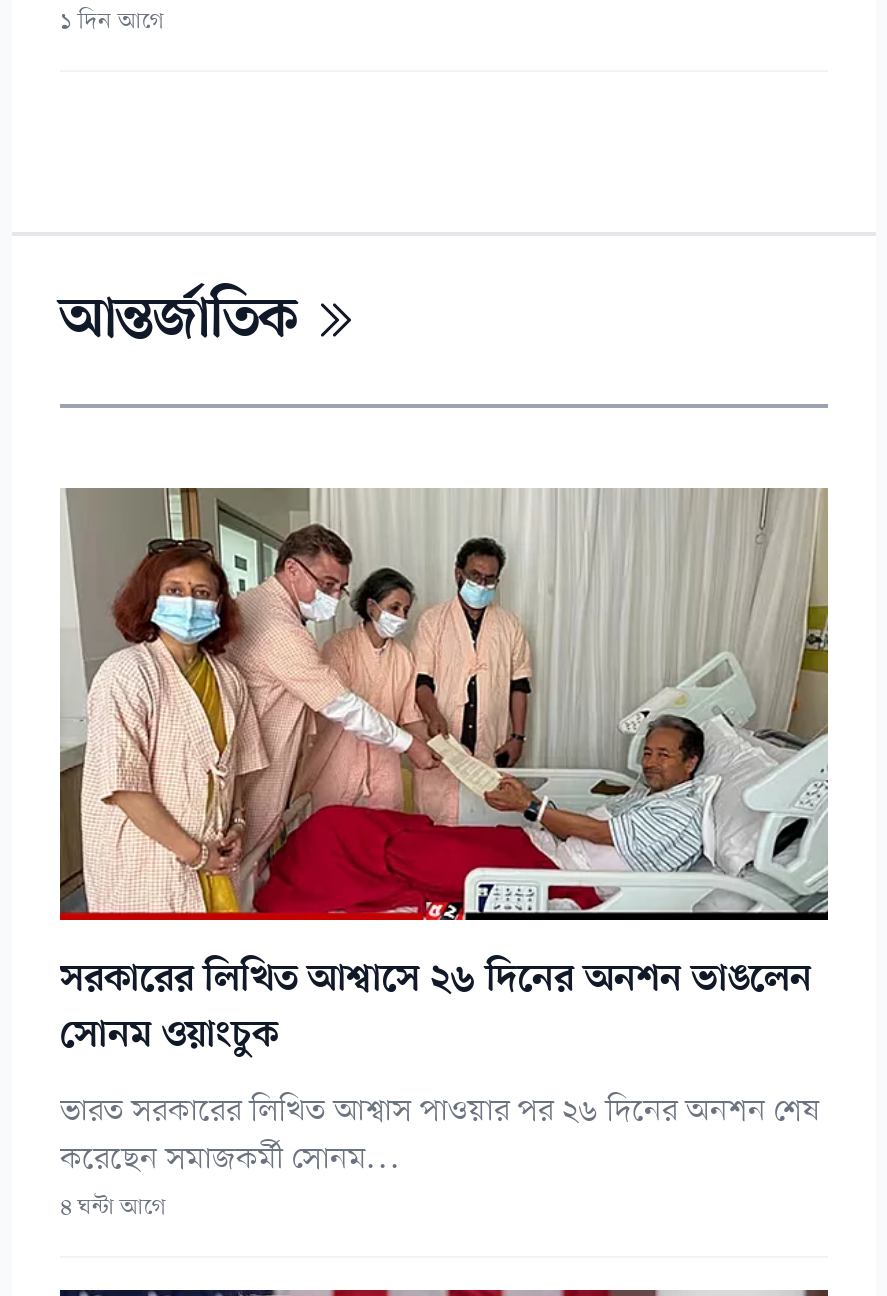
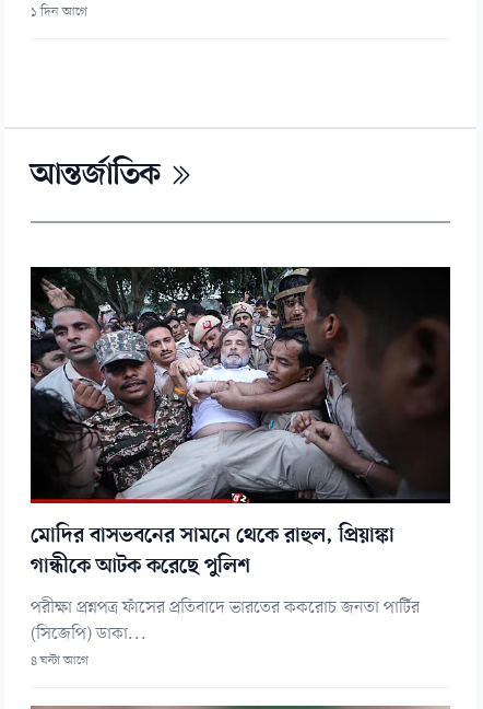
[58,486,830,1062] [image] | সরকারের লিখিত আশ্বাসে ২৬ দিনের অনশন ভাঙলেন | সোনম ওয়াংচুক -> [30,266,451,581] [image] | মোদির বাসভবনের সামনে থেকে রাহুল, প্রিয়াঙ্কা | গান্ধীকে আটক করেছে পুলিশ
[60,1090,820,1182] ভারত সরকারের লিখিত আশ্বাস পাওয়ার পর ২৬ দিনের অনশন শেষ | করেছেন সমাজকর্মী সোনম... -> [31,596,420,647] পরীক্ষা প্রশ্নপত্র ফাঁসের প্রতিবাদে ভারতের ককরোচ জনতা পার্টির | (সিজেপি) ডাকা...

